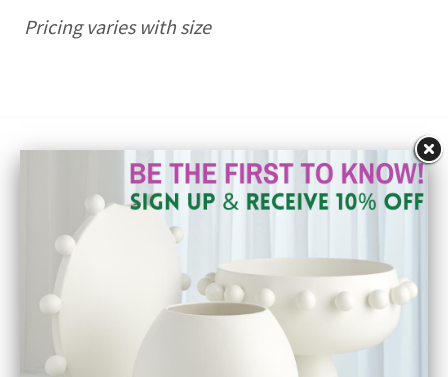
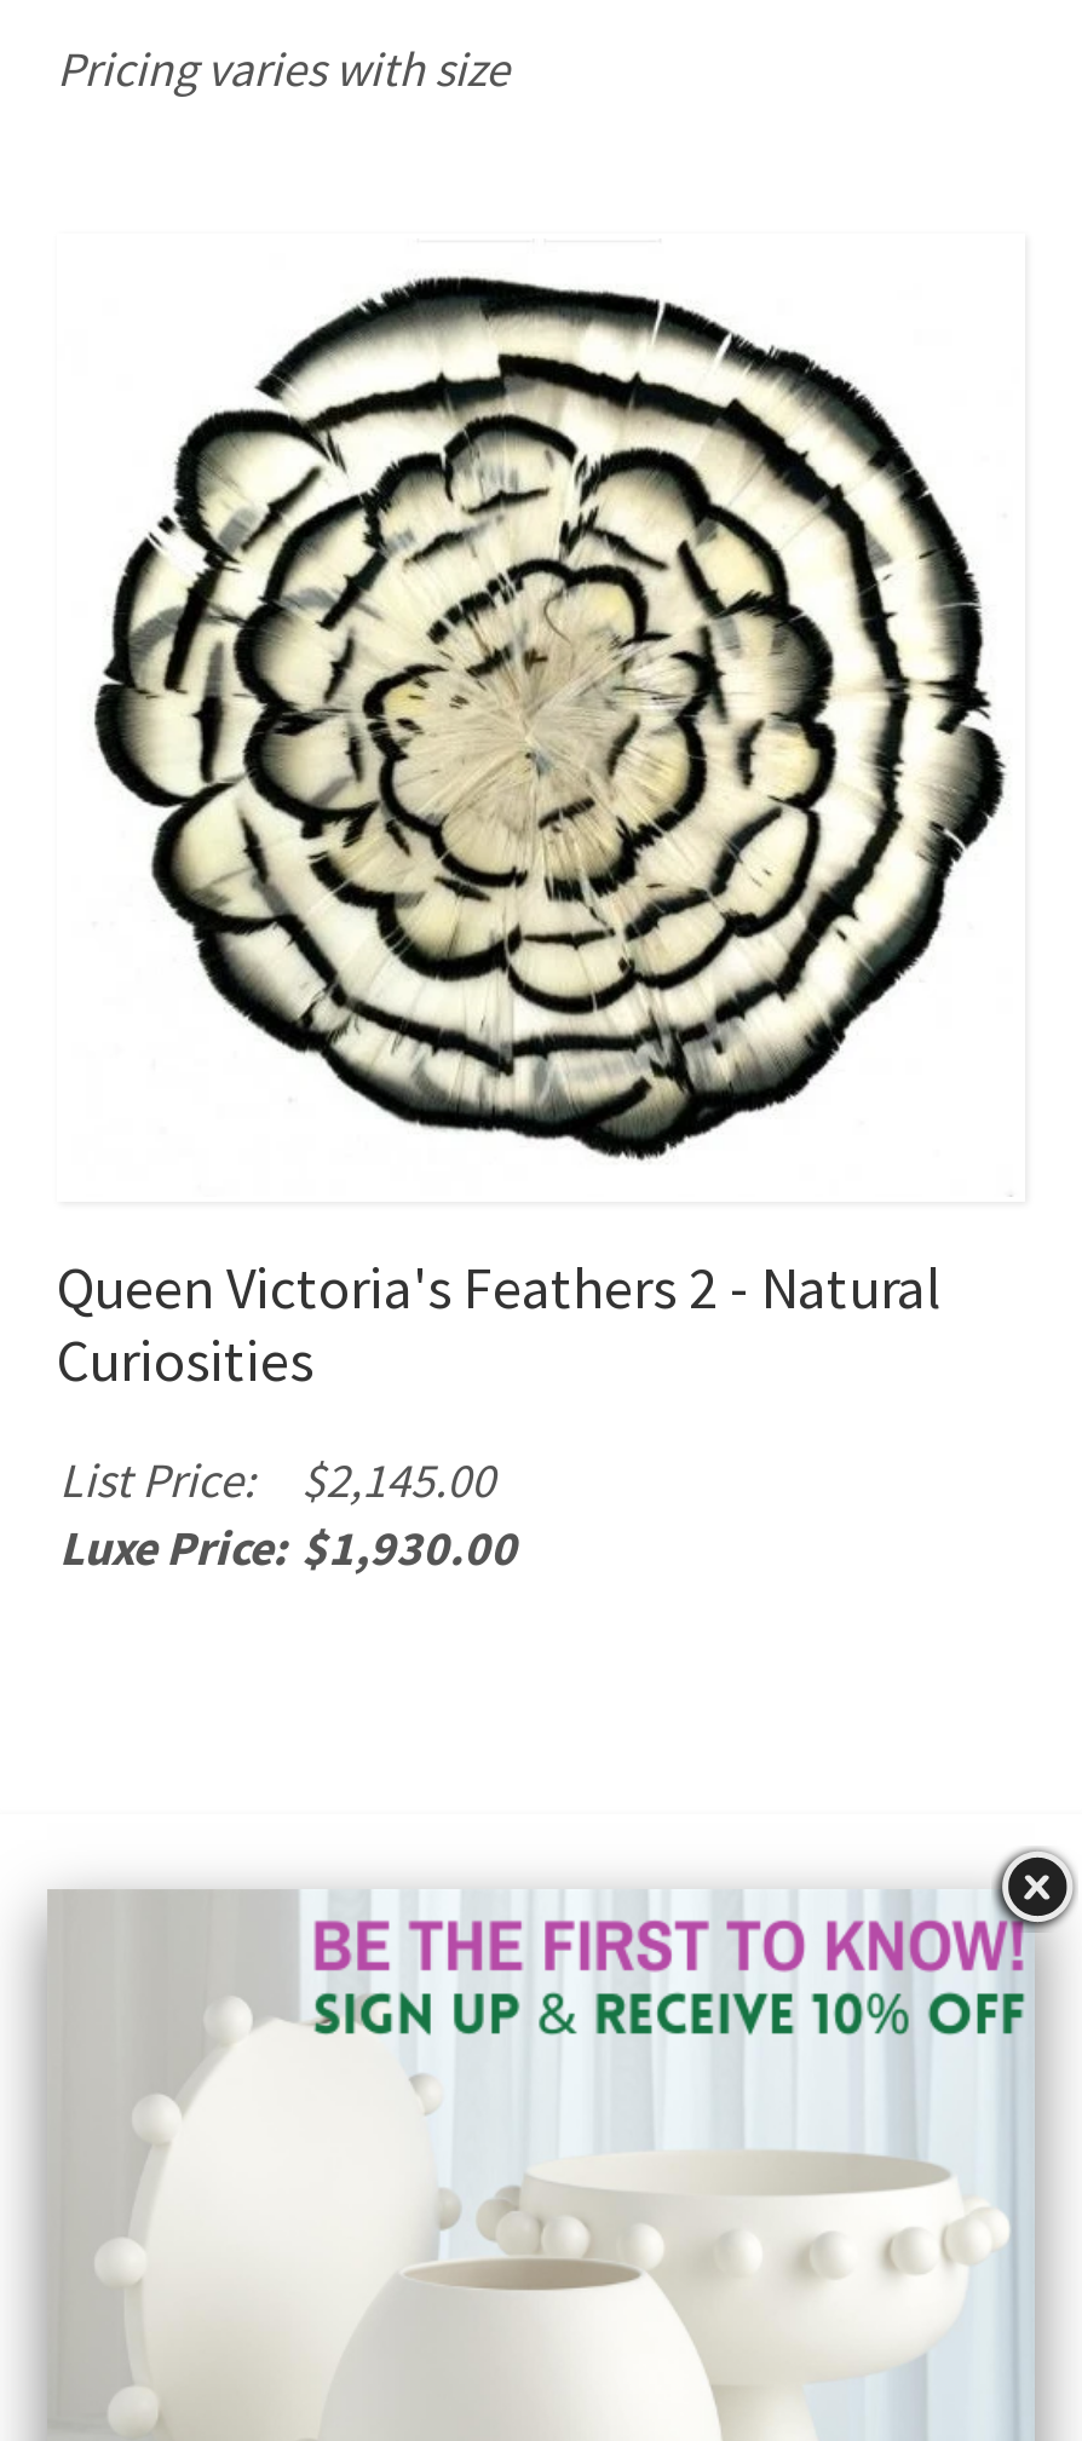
none -> [57,275,1006,1577] [image] | Queen Victoria's Feathers 2 - Natural | Curiosities | List Price: $2,145.00 | Luxe Price: $1,930.00

